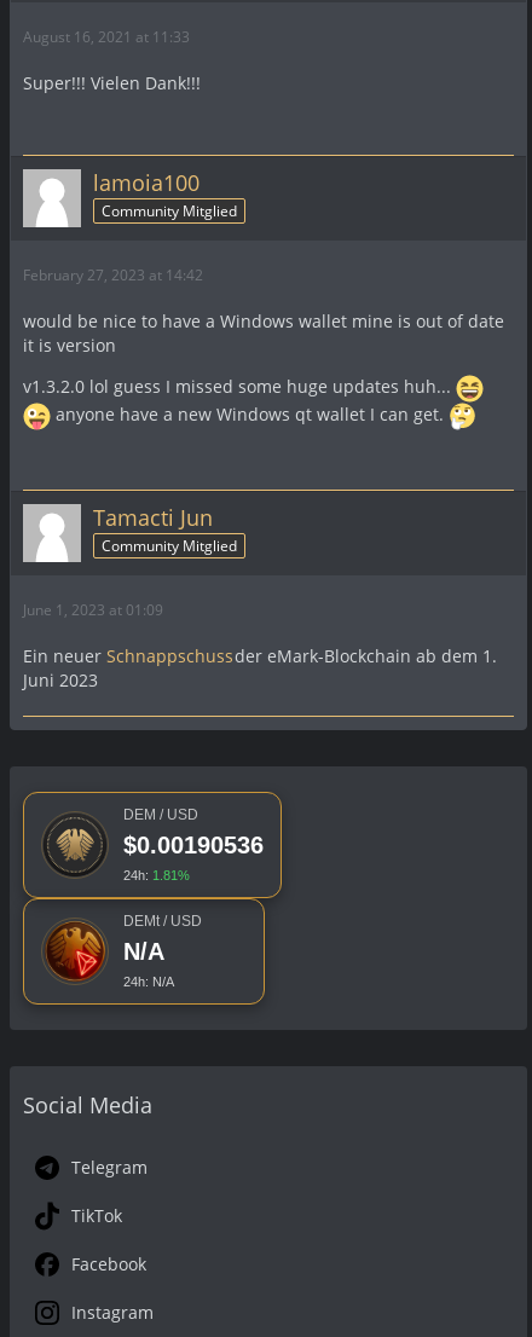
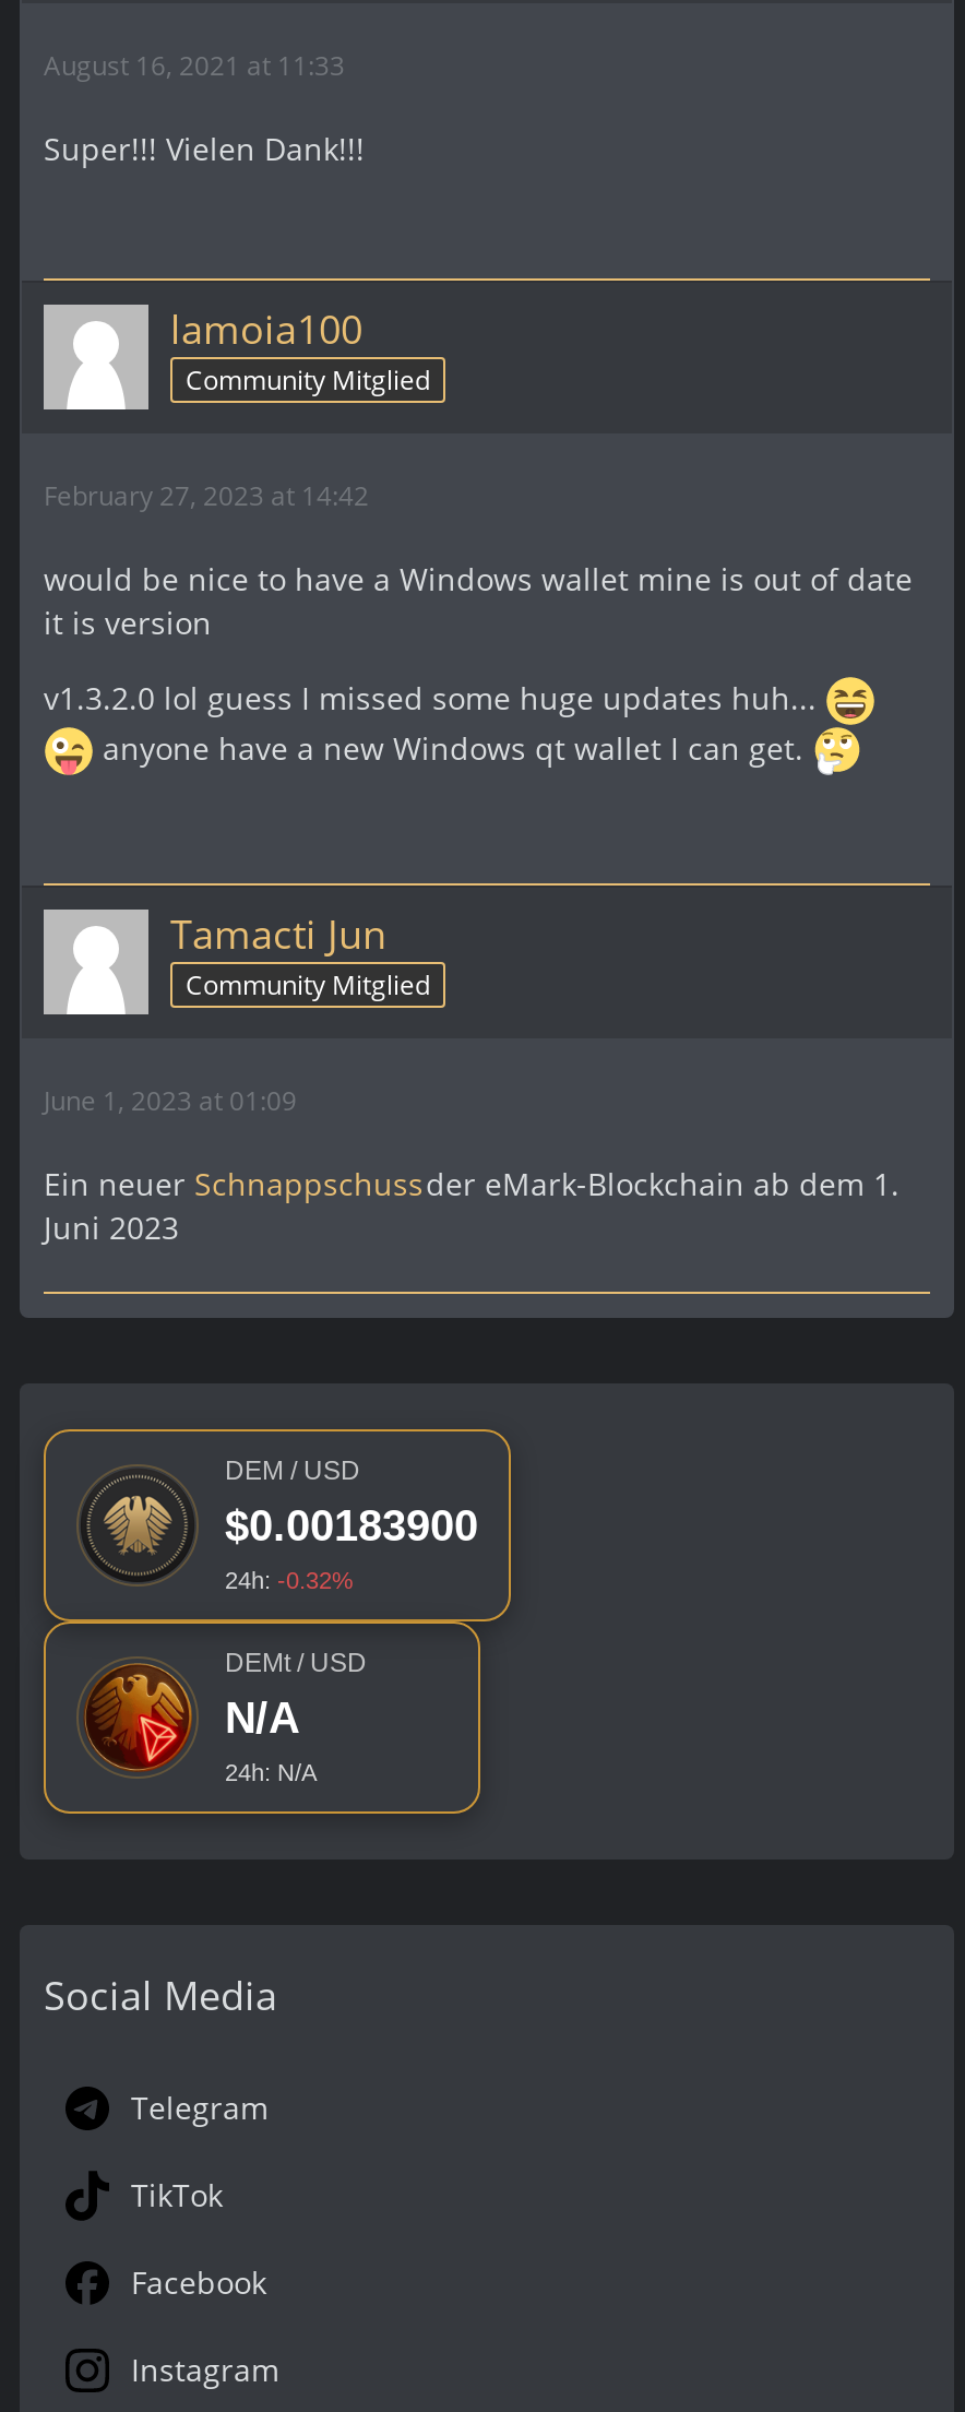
[123,832,264,859] $0.00190536 -> [225,1502,478,1550] $0.00183900
[123,868,190,883] 24h: 1.81% -> [225,1568,354,1594] 24h: -0.32%

